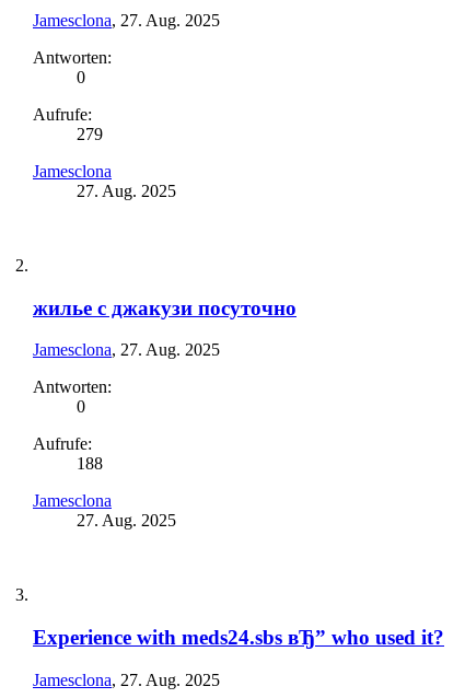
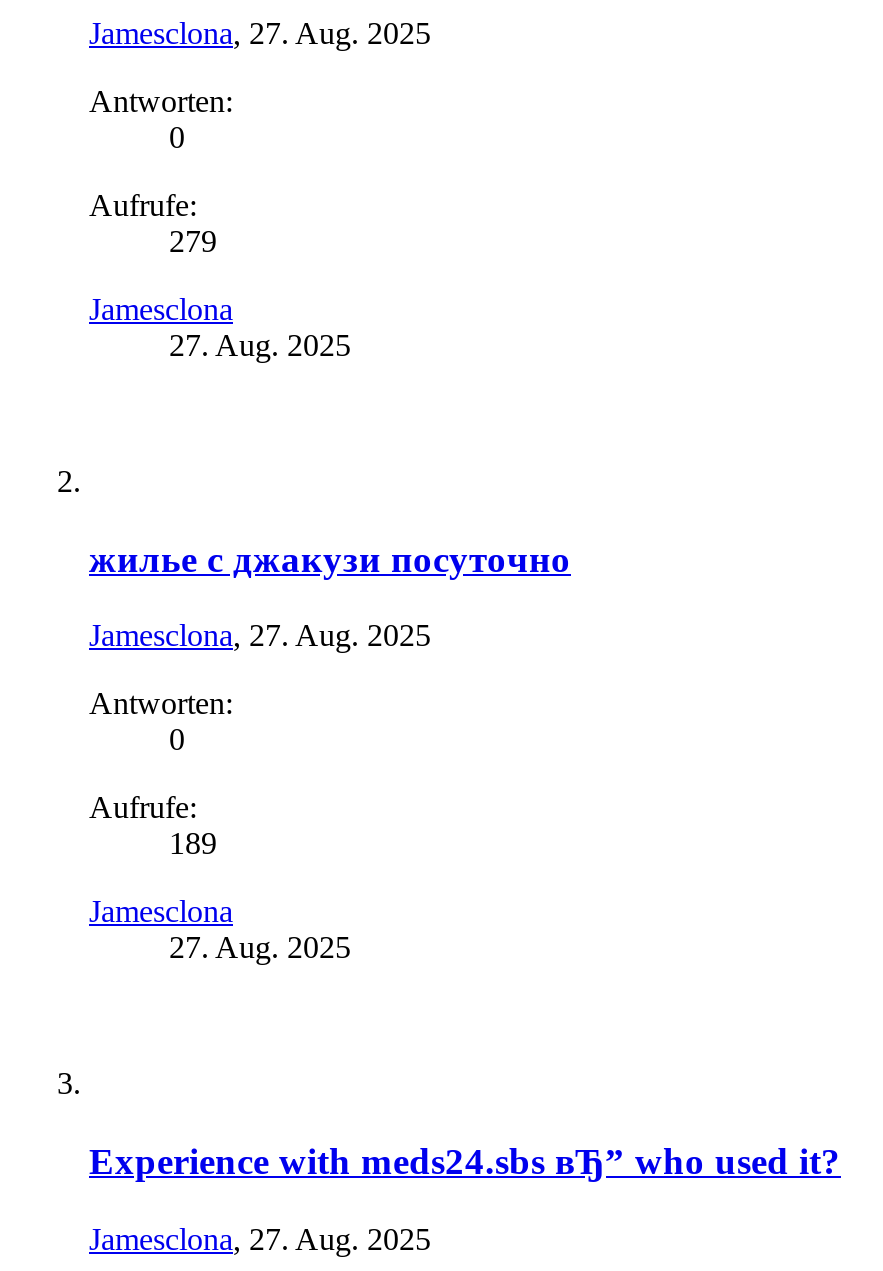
[77,454,103,473] 188 -> [169,826,217,860] 189

